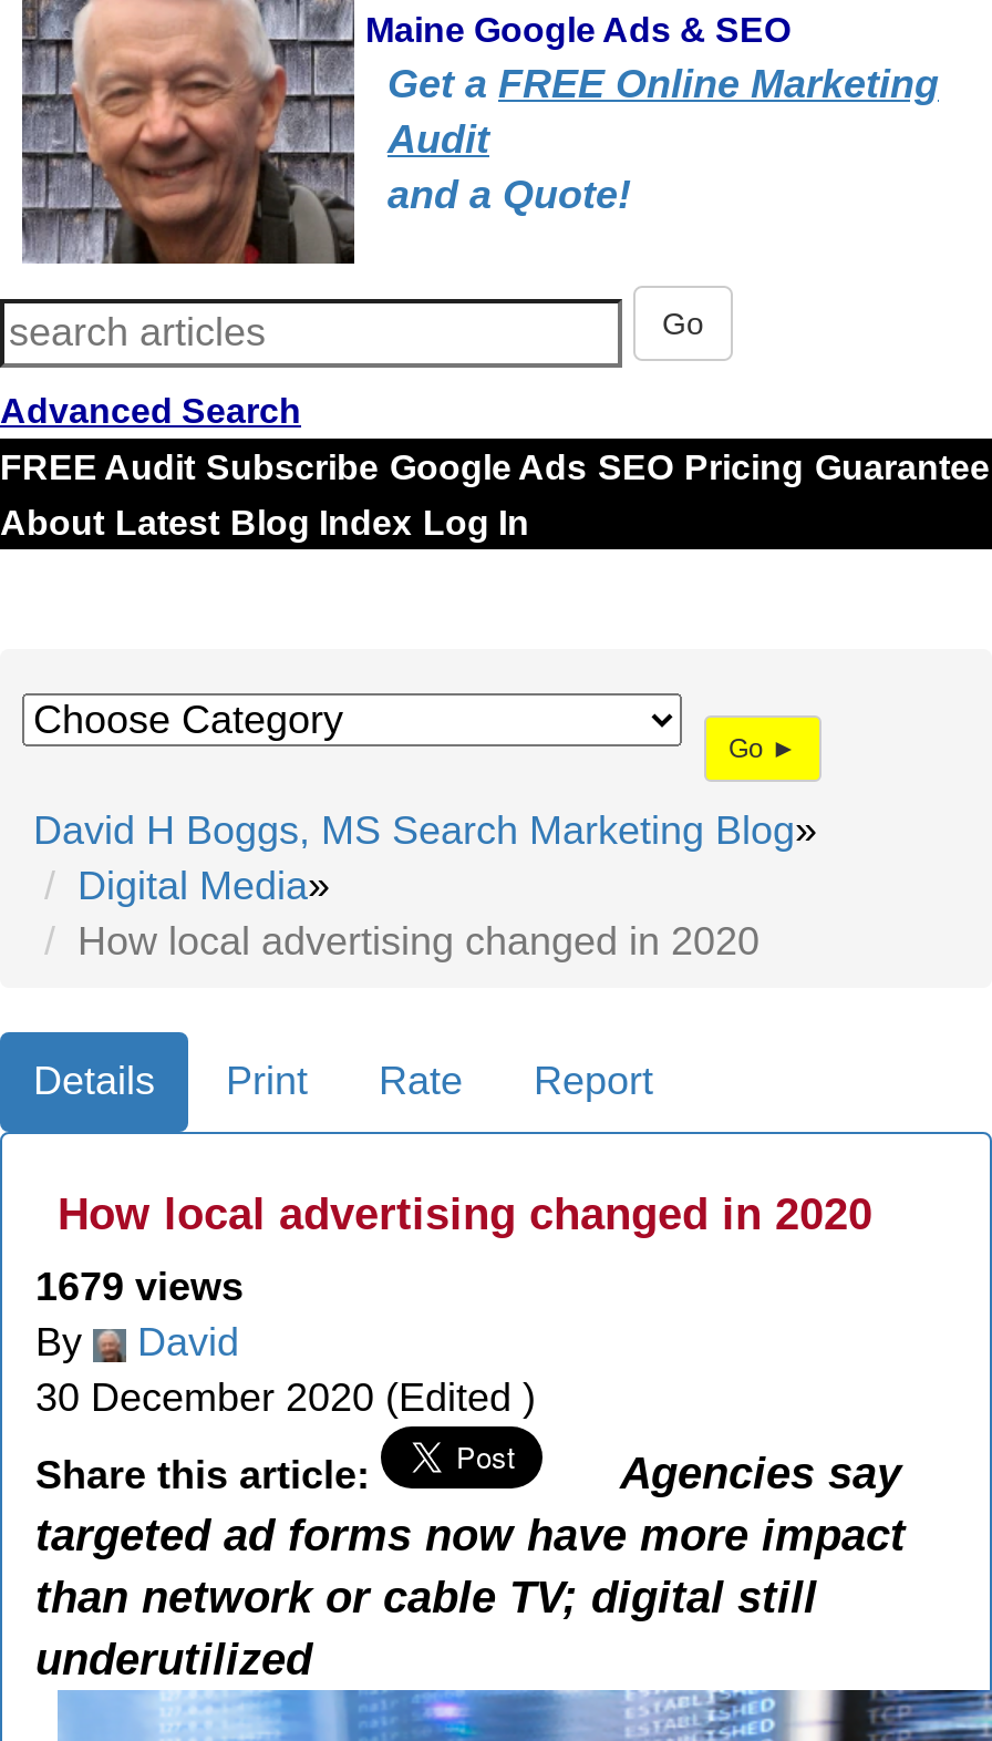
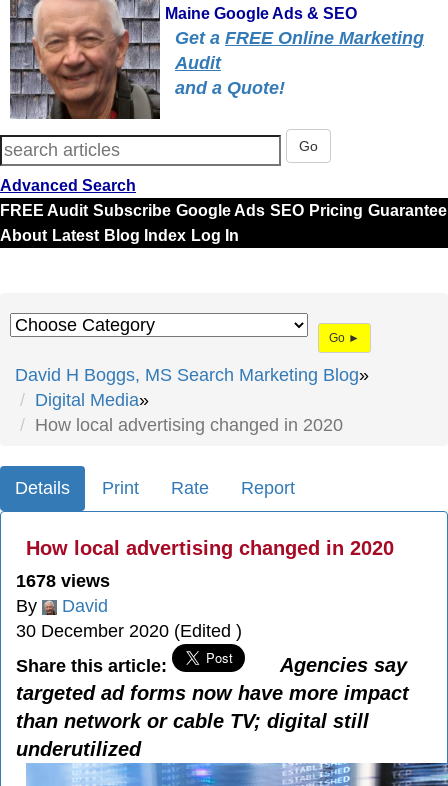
[35,1265,244,1309] 1679 views -> [16,571,110,591] 1678 views

